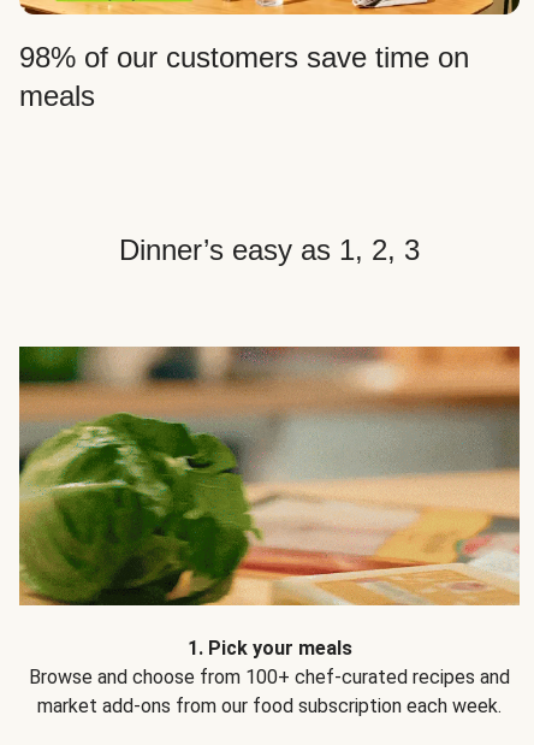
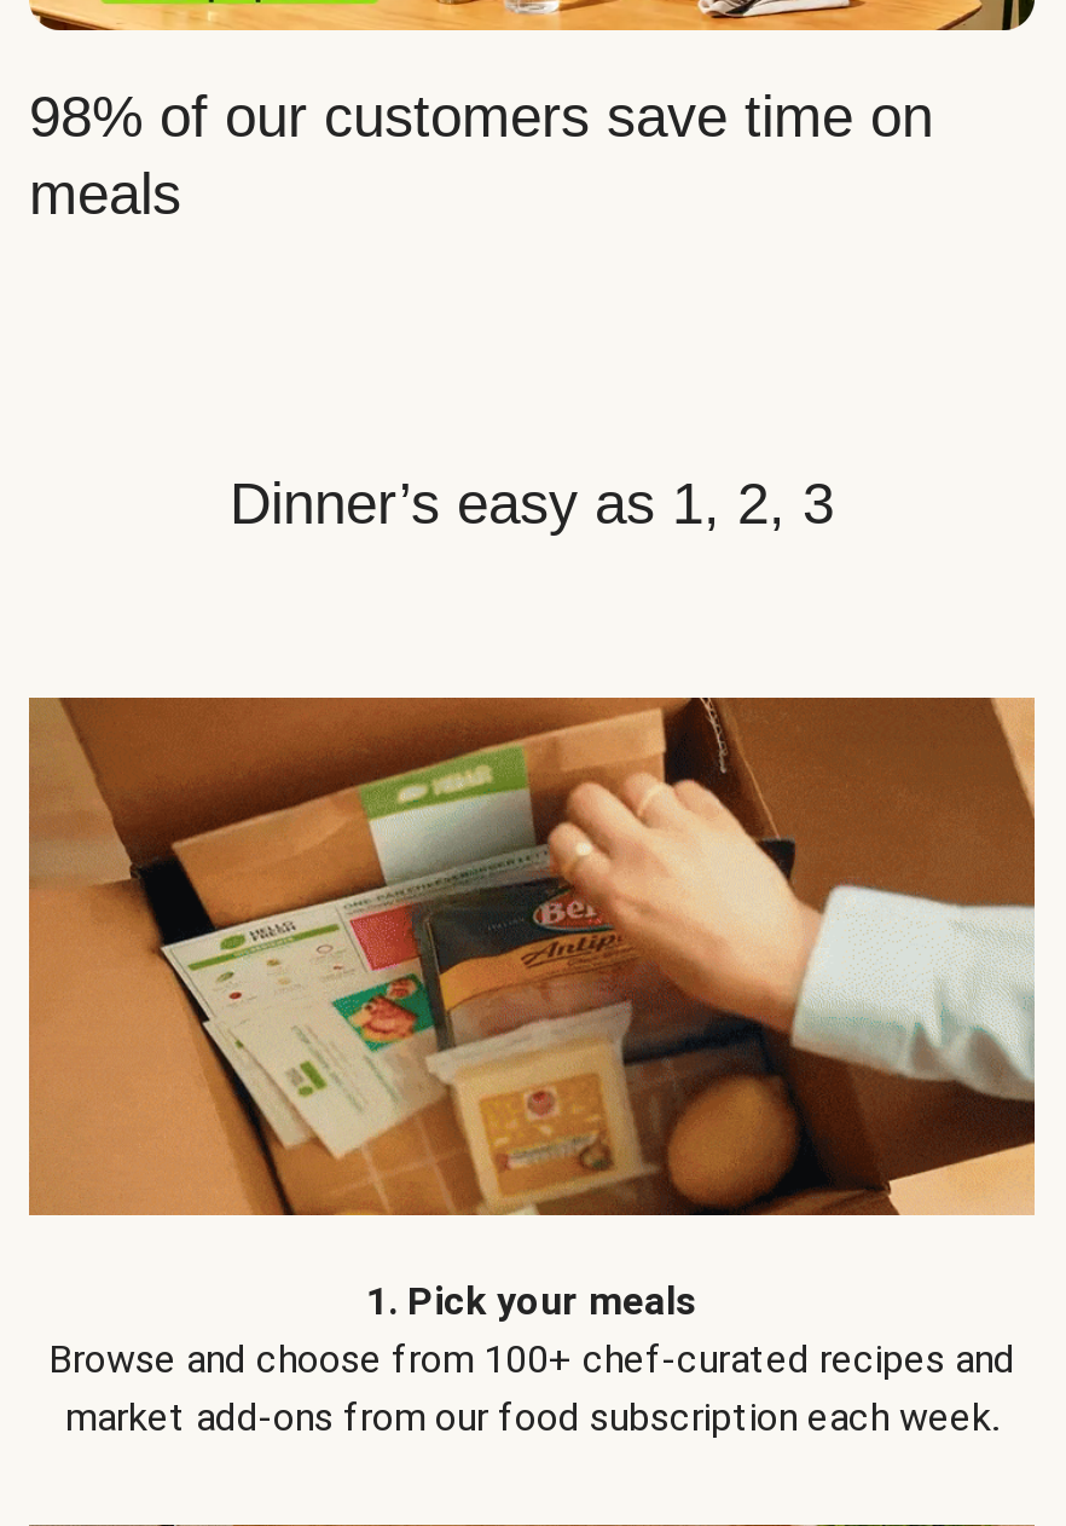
[18,345,520,607] [image] -> [27,696,1037,1219] [image]

